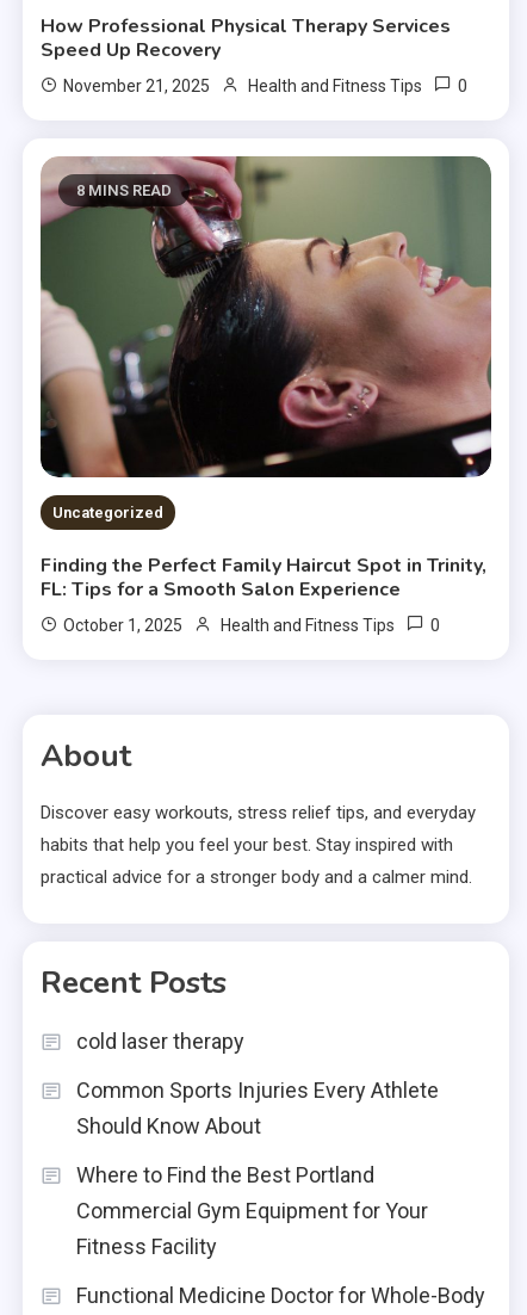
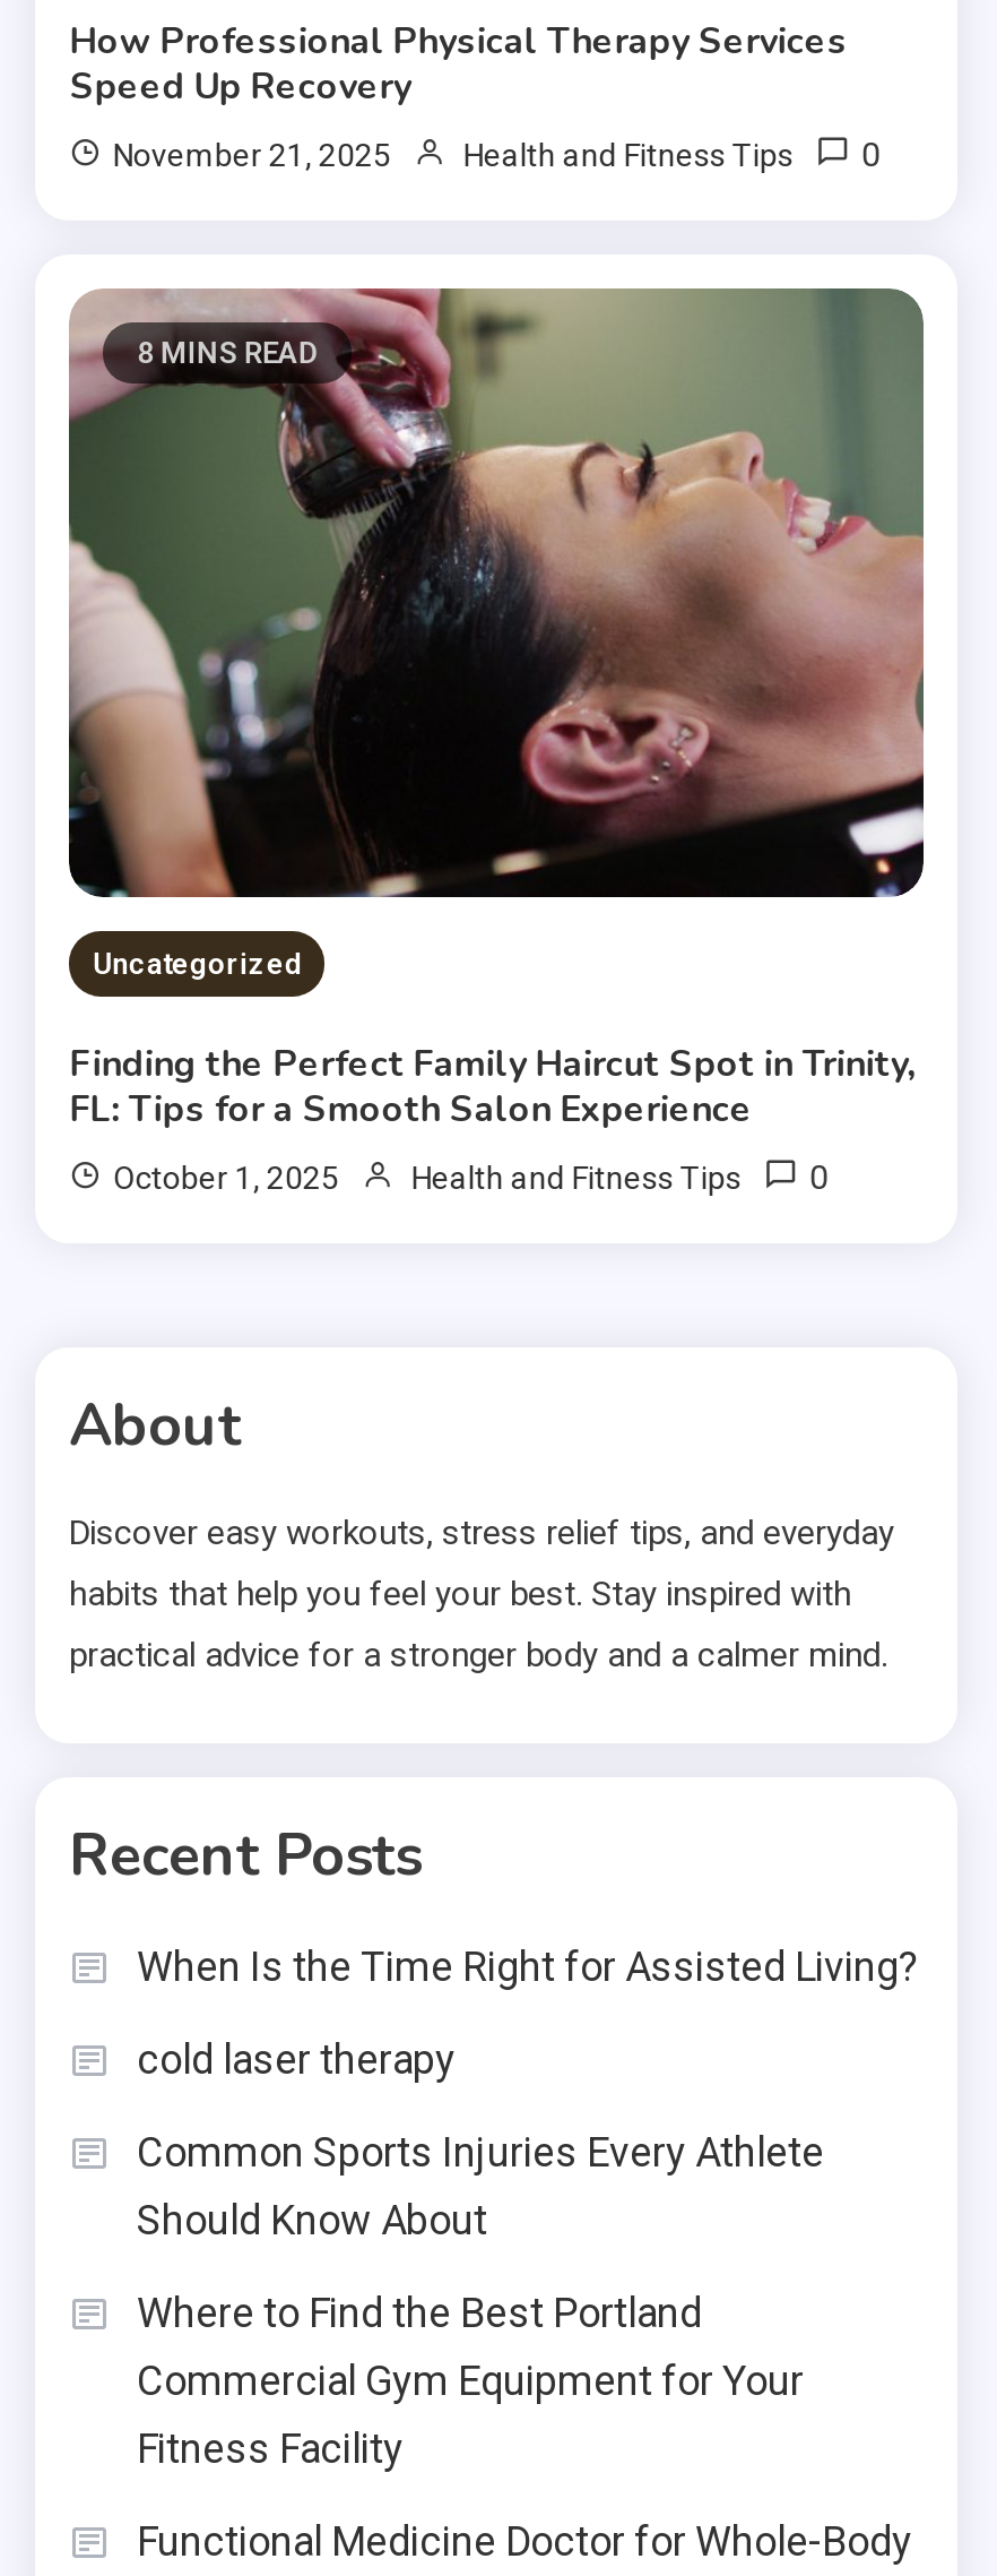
none -> [137,1942,919,1990] When Is the Time Right for Assisted Living?

